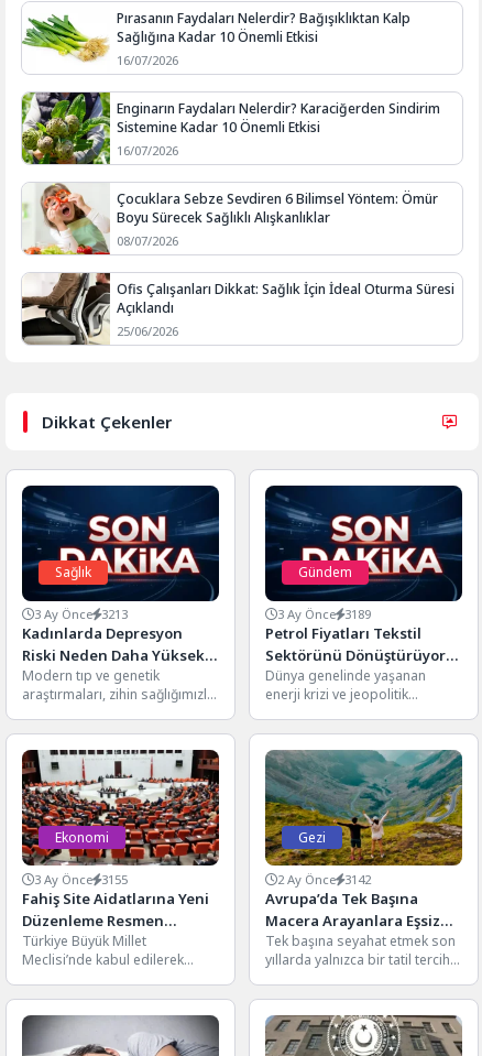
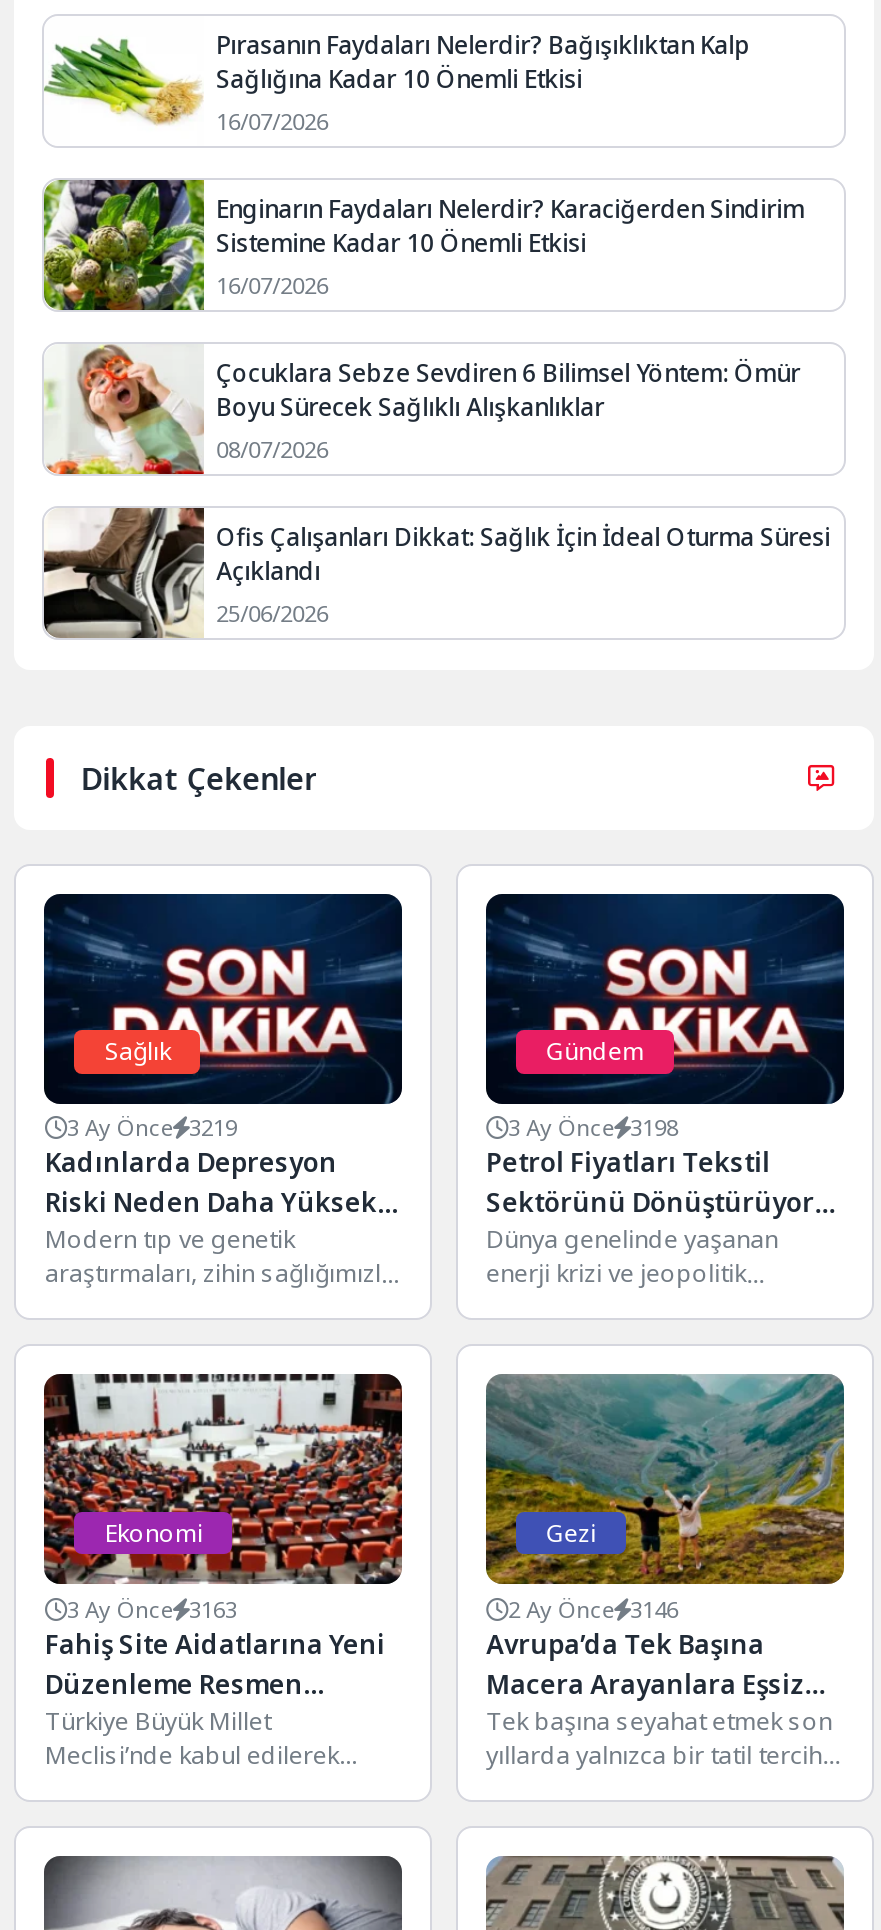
[35,606,128,622] 3 Ay Önce 3213 -> [67,1112,237,1142] 3 Ay Önce 3219
[277,606,371,622] 3 Ay Önce 3189 -> [508,1112,678,1142] 3 Ay Önce 3198
[35,871,128,888] 3 Ay Önce 3155 -> [67,1594,237,1624] 3 Ay Önce 3163
[277,871,371,888] 2 Ay Önce 3142 -> [508,1594,678,1624] 2 Ay Önce 3146

